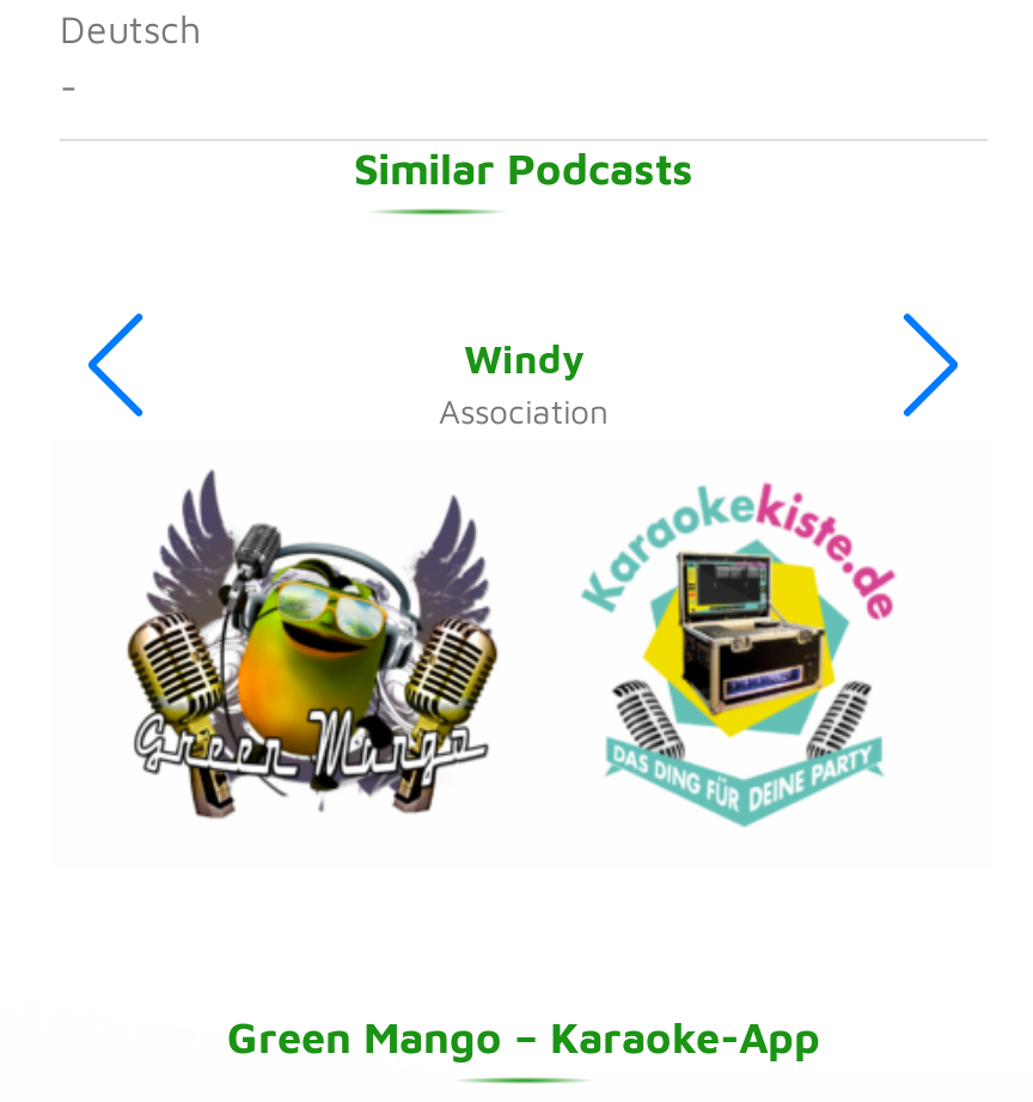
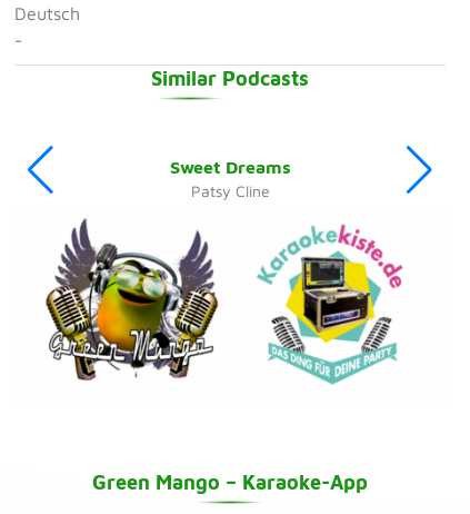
[439,337,609,431] Windy | Association -> [169,157,291,200] Sweet Dreams | Patsy Cline

